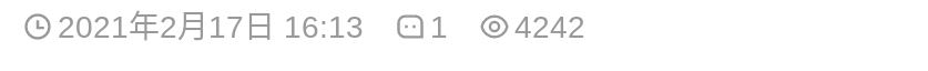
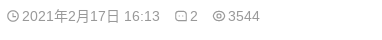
[430,9,585,45] 1 | 4242 -> [190,8,260,24] 2 | 3544

